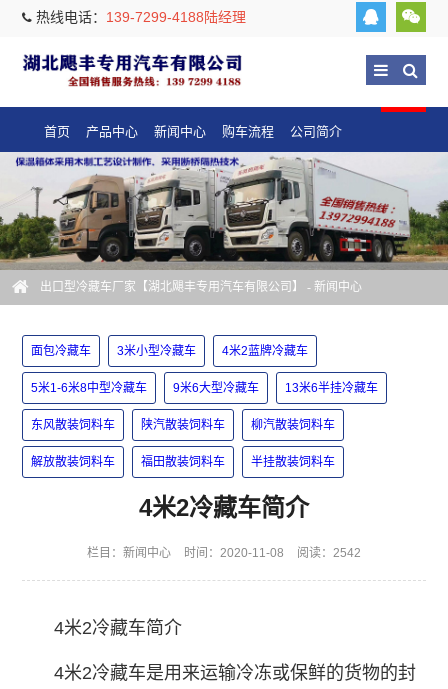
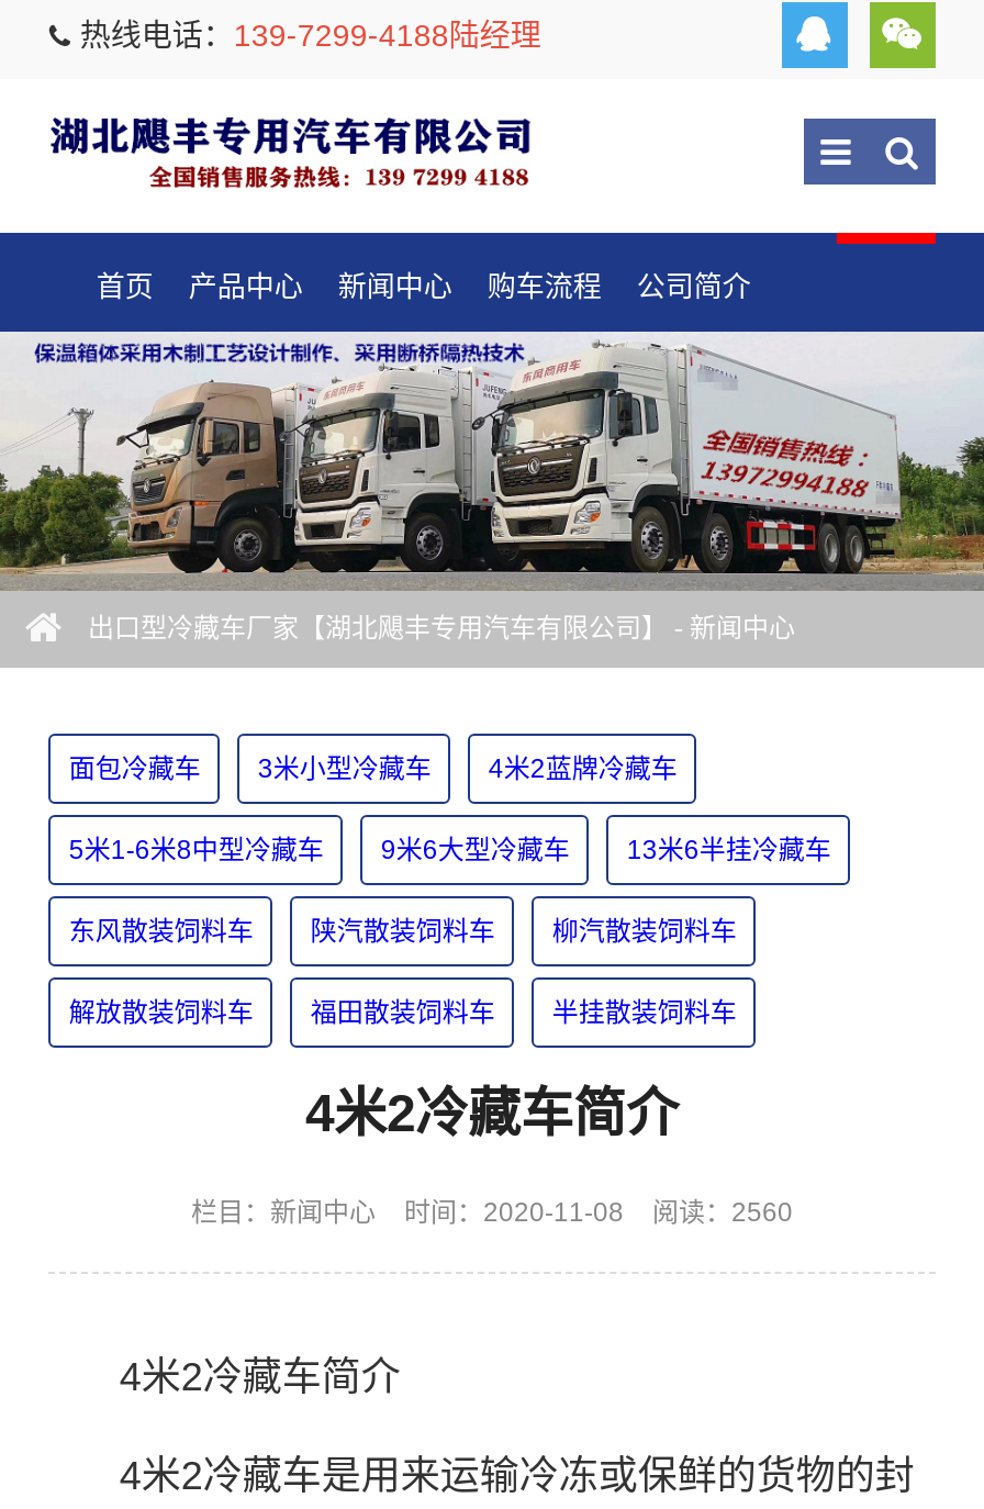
[87,546,361,560] 栏目：新闻中心 时间：2020-11-08 阅读：2542 -> [191,1197,793,1228] 栏目：新闻中心 时间：2020-11-08 阅读：2560

